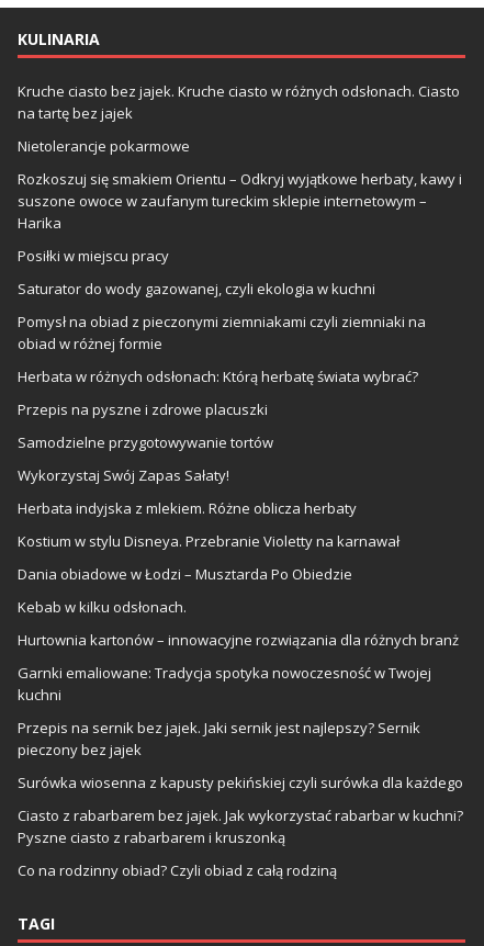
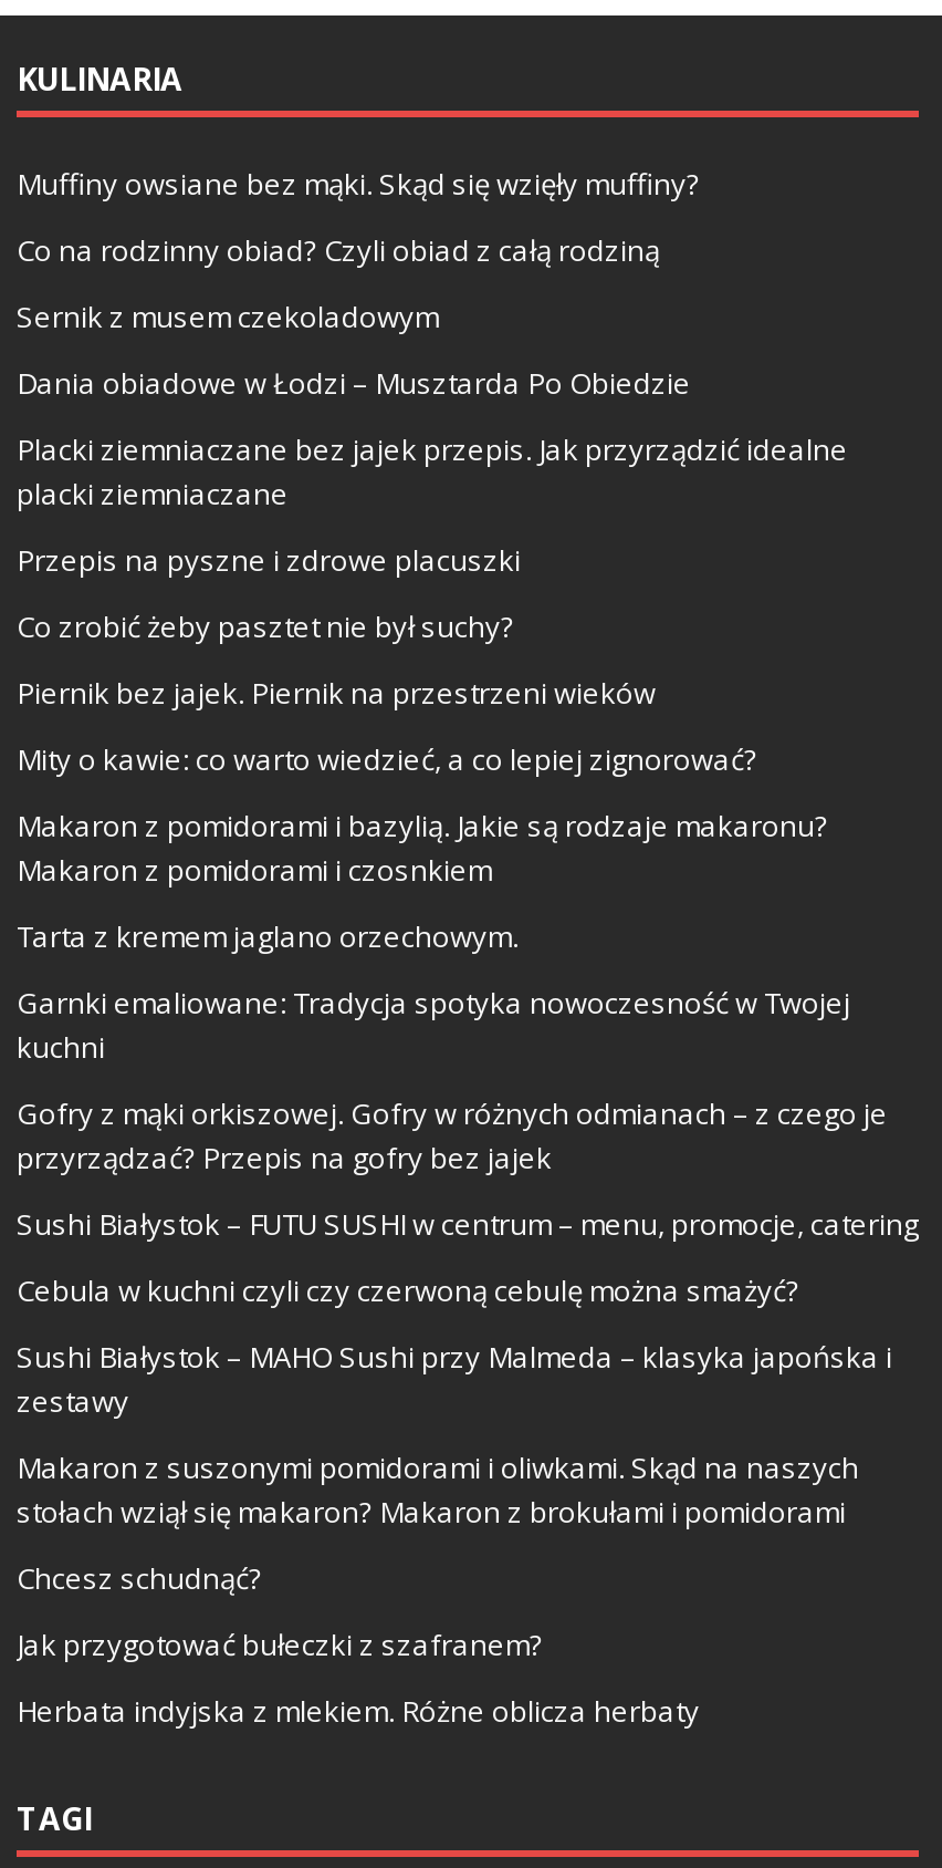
[18,81,462,386] Kruche ciasto bez jajek. Kruche ciasto w różnych odsłonach. Ciasto | na tartę bez jajek | Nietolerancje pokarmowe | Rozkoszuj się smakiem Orientu – Odkryj wyjątkowe herbaty, kawy i | suszone owoce w zaufanym tureckim sklepie internetowym – | Harika | Posiłki w miejscu pracy | Saturator do wody gazowanej, czyli ekologia w kuchni | Pomysł na obiad z pieczonymi ziemniakami czyli ziemniaki na | obiad w różnej formie | Herbata w różnych odsłonach: Którą herbatę świata wybrać? -> [17,164,848,513] Muffiny owsiane bez mąki. Skąd się wzięły muffiny? | Sernik z musem czekoladowym | Placki ziemniaczane bez jajek przepis. Jak przyrządzić idealne | placki ziemniaczane
moved [18,399,268,419] -> [17,540,521,580]: Przepis na pyszne i zdrowe placuszki
[18,432,459,650] Samodzielne przygotowywanie tortów | Wykorzystaj Swój Zapas Sałaty! | Kostium w stylu Disneya. Przebranie Violetty na karnawał | Kebab w kilku odsłonach. | Hurtownia kartonów – innowacyjne rozwiązania dla różnych branż -> [17,606,828,956] Co zrobić żeby pasztet nie był suchy? | Piernik bez jajek. Piernik na przestrzeni wieków | Mity o kawie: co warto wiedzieć, a co lepiej zignorować? | Makaron z pomidorami i bazylią. Jakie są rodzaje makaronu? | Makaron z pomidorami i czosnkiem | Tarta z kremem jaglano orzechowym.
moved [18,498,357,518] -> [17,1691,700,1731]: Herbata indyjska z mlekiem. Różne oblicza herbaty
moved [18,564,352,584] -> [17,363,691,403]: Dania obiadowe w Łodzi – Musztarda Po Obiedzie
moved [18,663,431,704] -> [17,982,850,1067]: Garnki emaliowane: Tradycja spotyka nowoczesność w Twojej | kuchni
[18,718,463,847] Przepis na sernik bez jajek. Jaki sernik jest najlepszy? Sernik | pieczony bez jajek | Surówka wiosenna z kapusty pekińskiej czyli surówka dla każdego | Ciasto z rabarbarem bez jajek. Jak wykorzystać rabarbar w kuchni? | Pyszne ciasto z rabarbarem i kruszonką -> [17,1093,919,1664] Gofry z mąki orkiszowej. Gofry w różnych odmianach – z czego je | przyrządzać? Przepis na gofry bez jajek | Sushi Białystok – FUTU SUSHI w centrum – menu, promocje, catering | Cebula w kuchni czyli czy czerwoną cebulę można smażyć? | Sushi Białystok – MAHO Sushi przy Malmeda – klasyka japońska i | zestawy | Makaron z suszonymi pomidorami i oliwkami. Skąd na naszych | stołach wziął się makaron? Makaron z brokułami i pomidorami | Chcesz schudnąć? | Jak przygotować bułeczki z szafranem?
moved [18,860,337,880] -> [17,230,660,270]: Co na rodzinny obiad? Czyli obiad z całą rodziną

